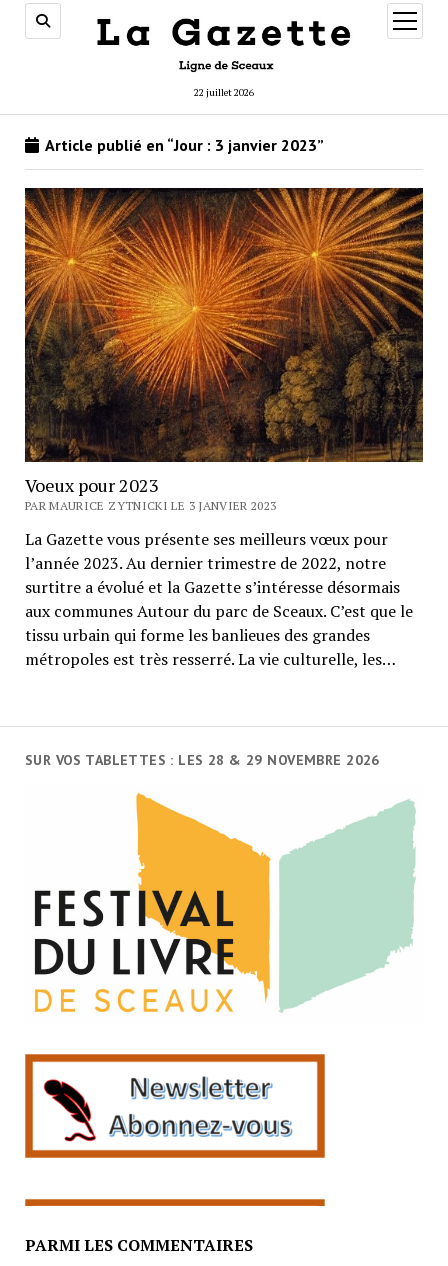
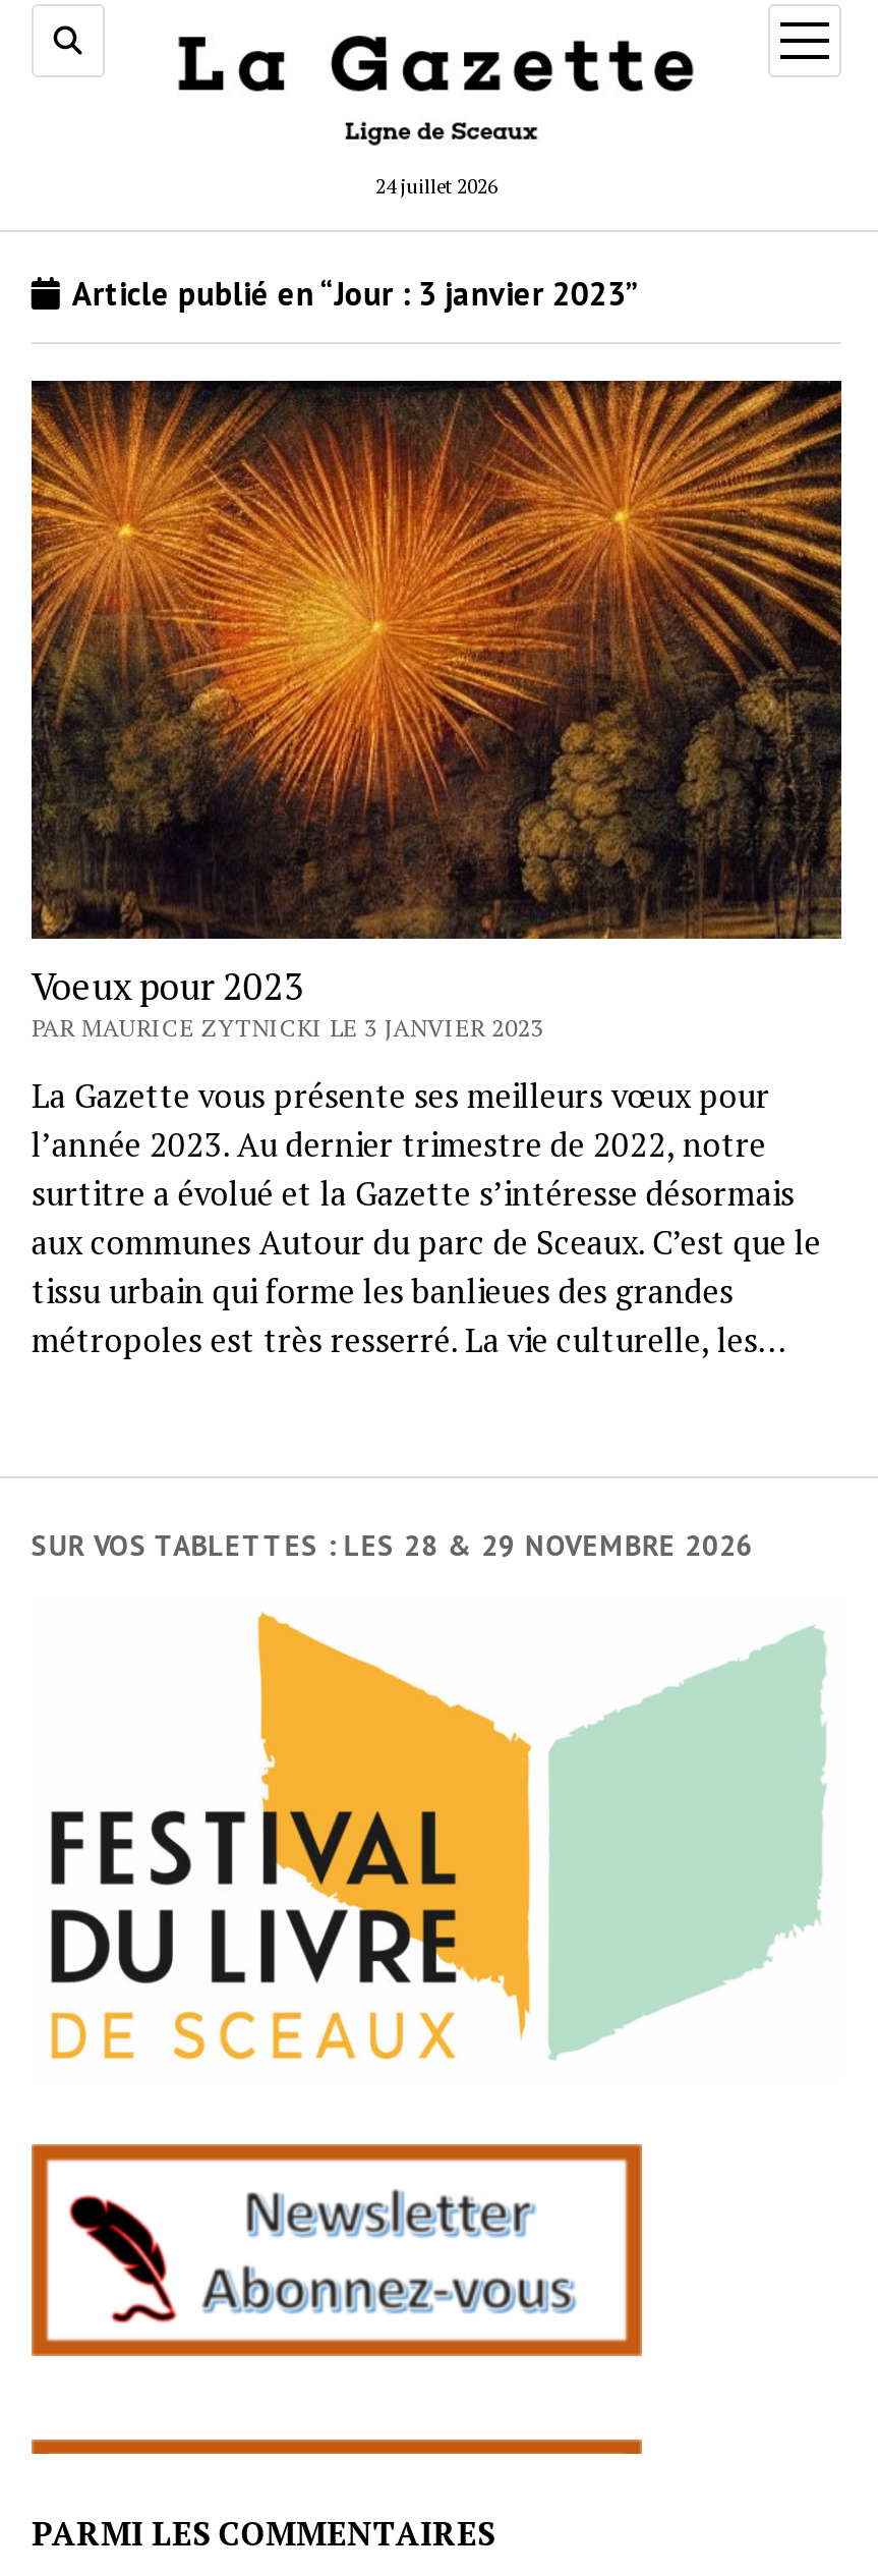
[194,86,254,99] 22 juillet 2026 -> [375,173,497,199] 24 juillet 2026

